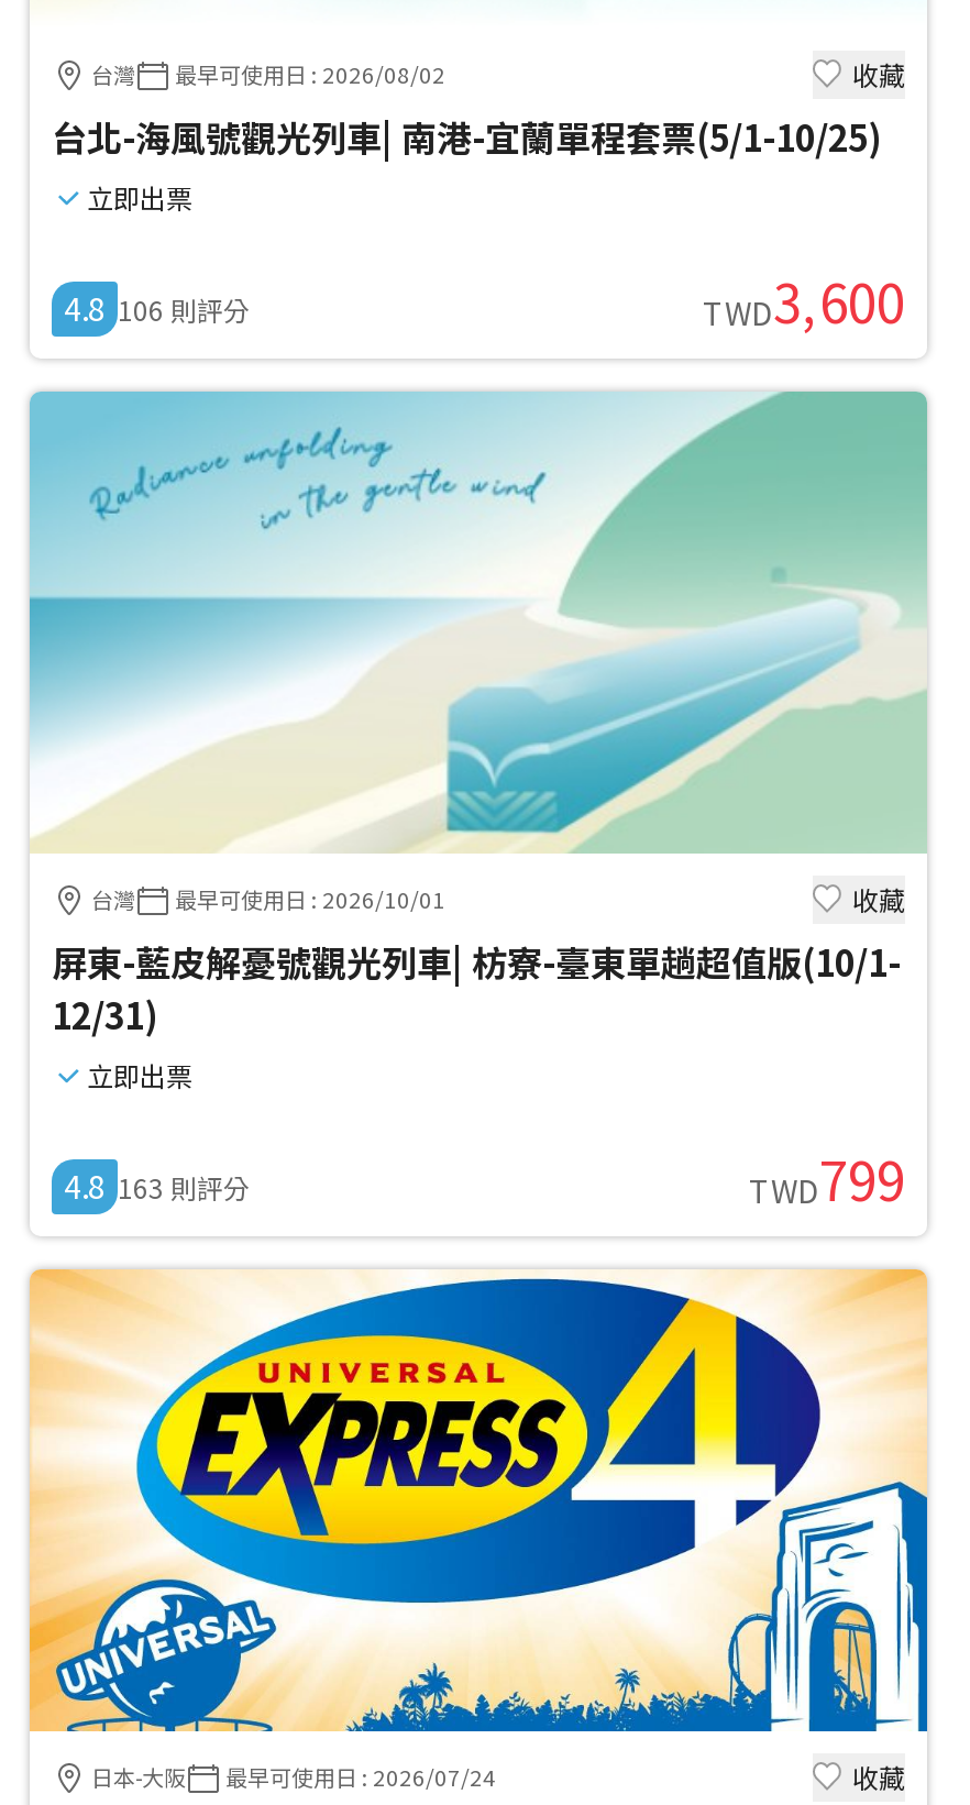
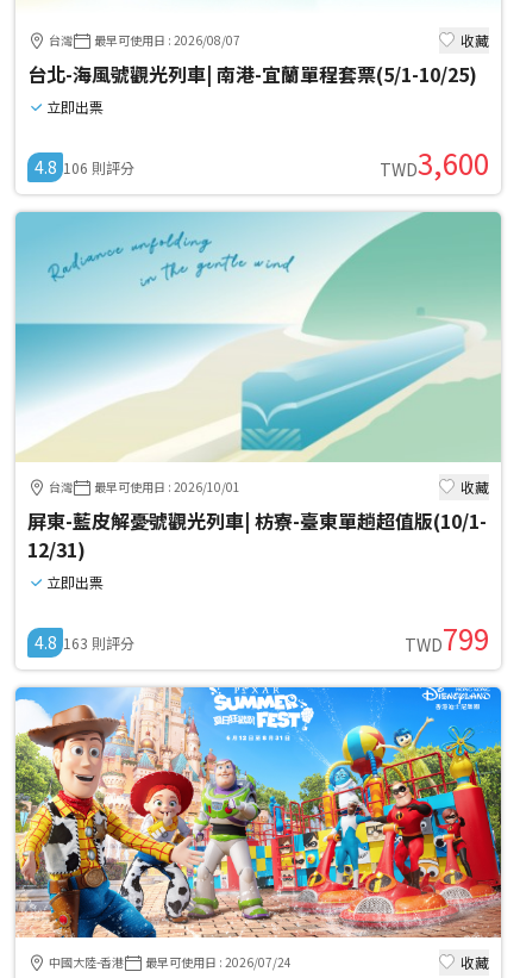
[175,56,445,89] 最早可使用日: 2026/08/02 -> [94,30,240,48] 最早可使用日: 2026/08/07
[27,1267,929,1792] [image] | 日本-大阪 -> [14,686,502,970] [image] | 中國大陸-香港

